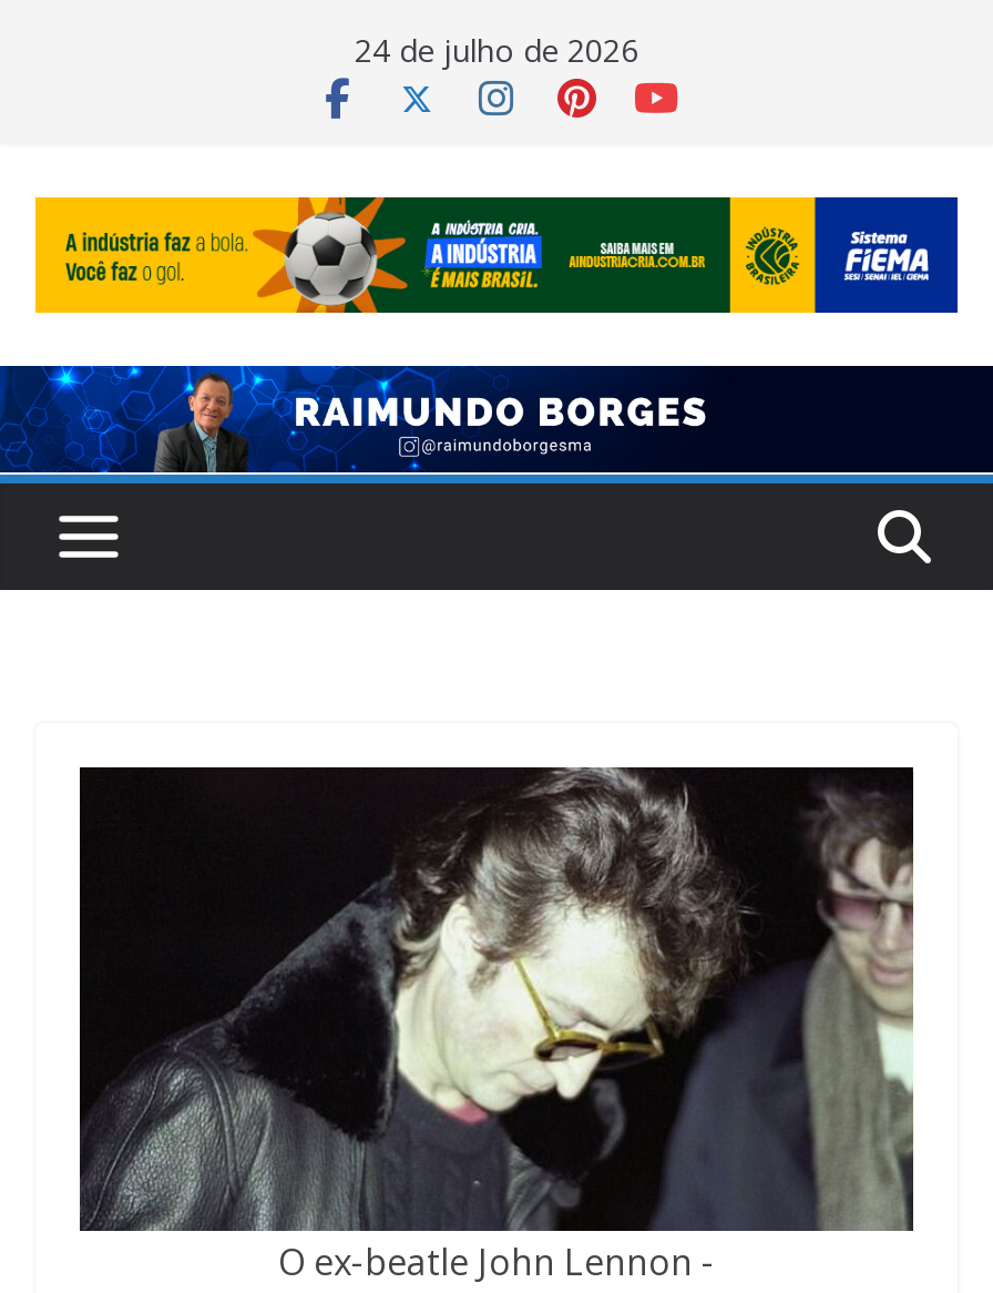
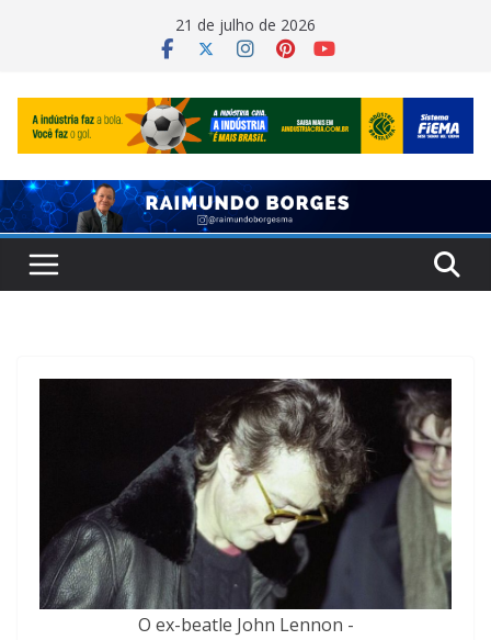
[355,29,638,71] 24 de julho de 2026 -> [175,14,316,35] 21 de julho de 2026

